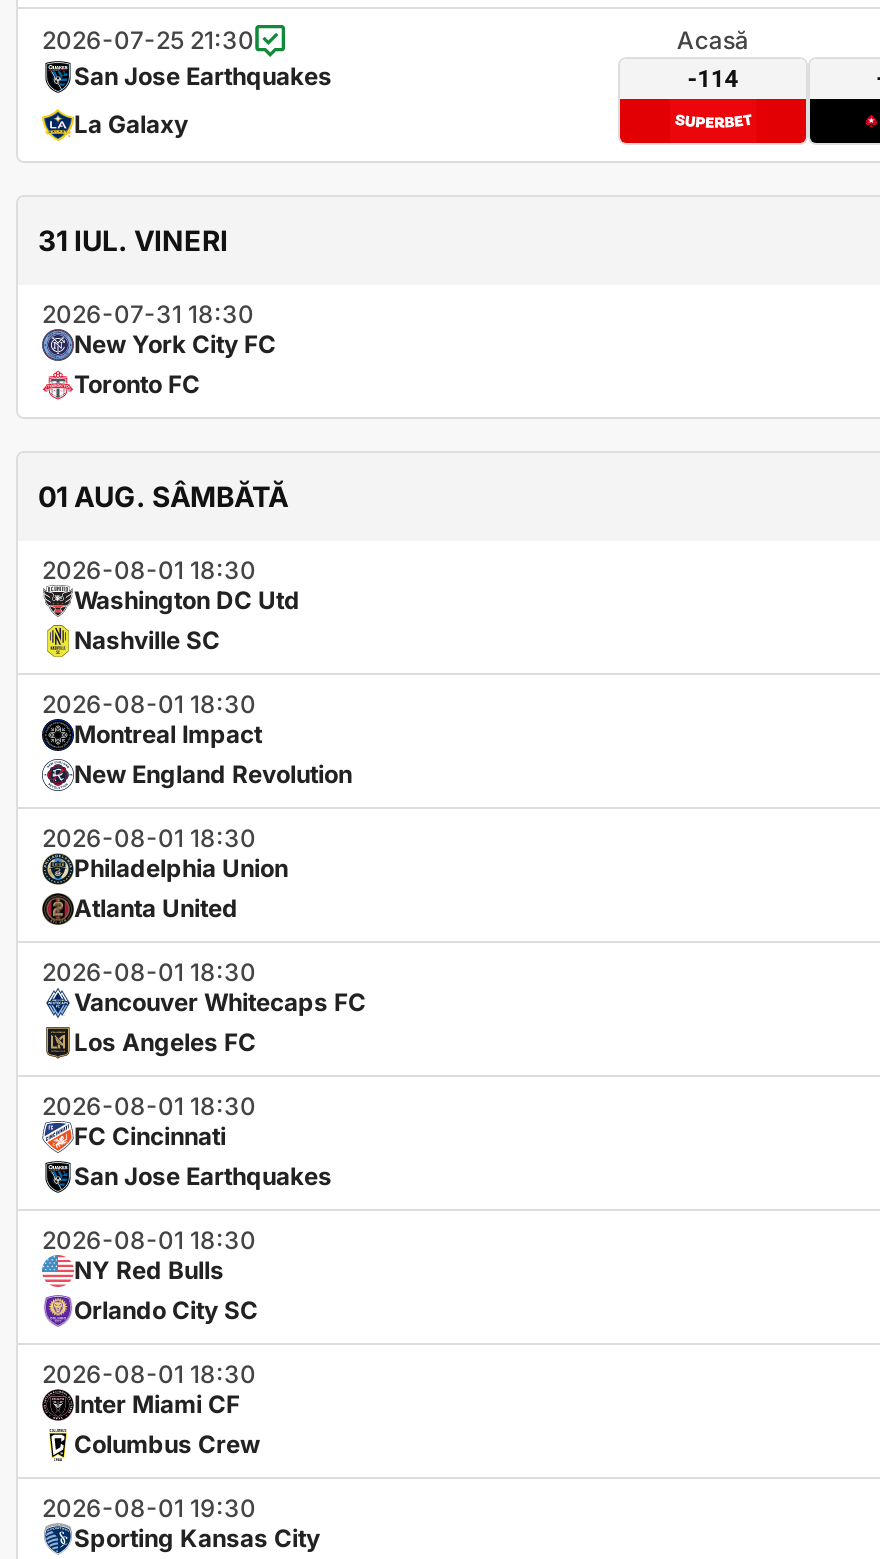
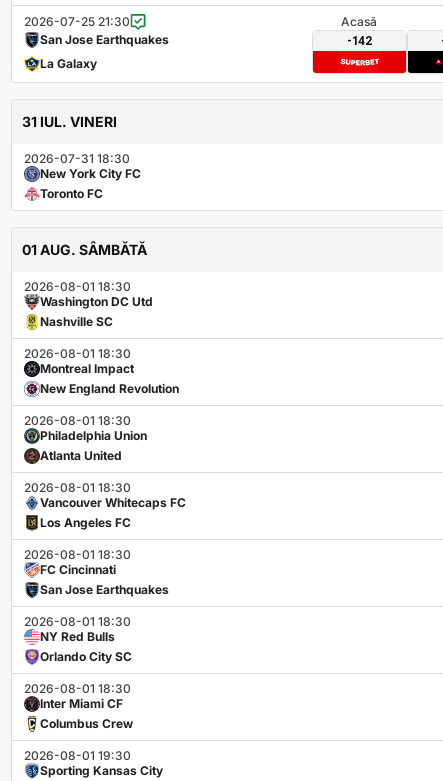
[688,65,738,93] -114 -> [347,34,372,48] -142

